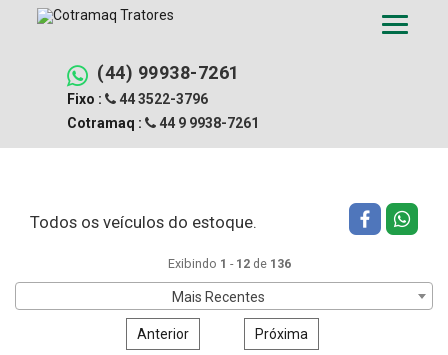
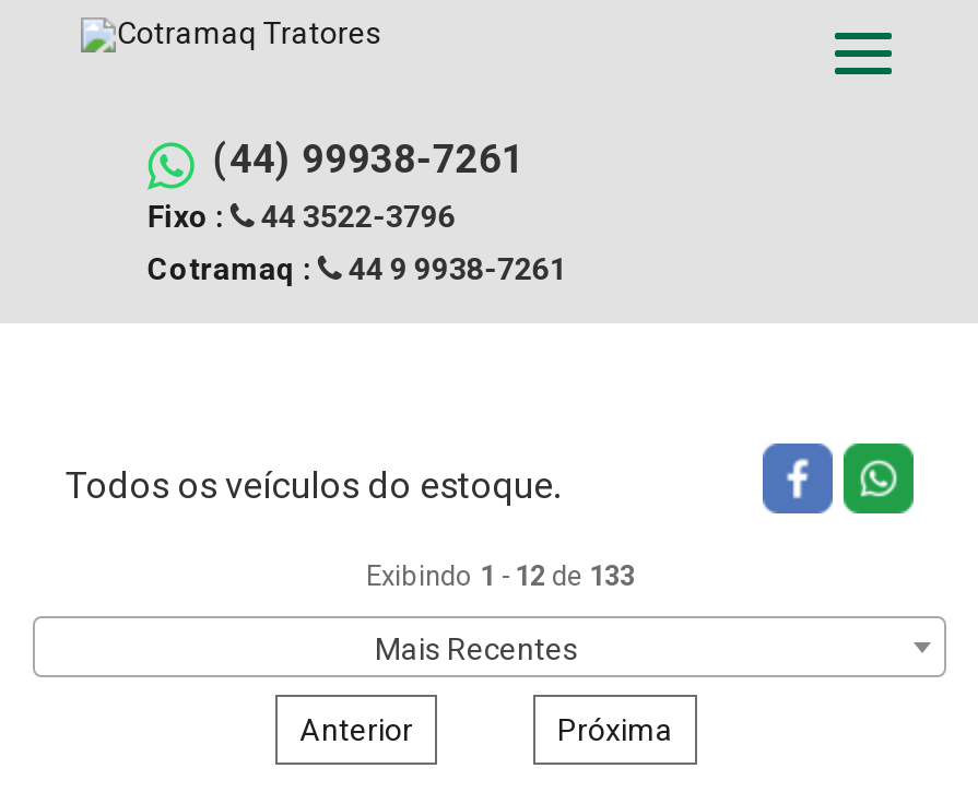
[167,256,290,271] Exibindo 1 - 12 de 136 -> [366,559,635,592] Exibindo 1 - 12 de 133

